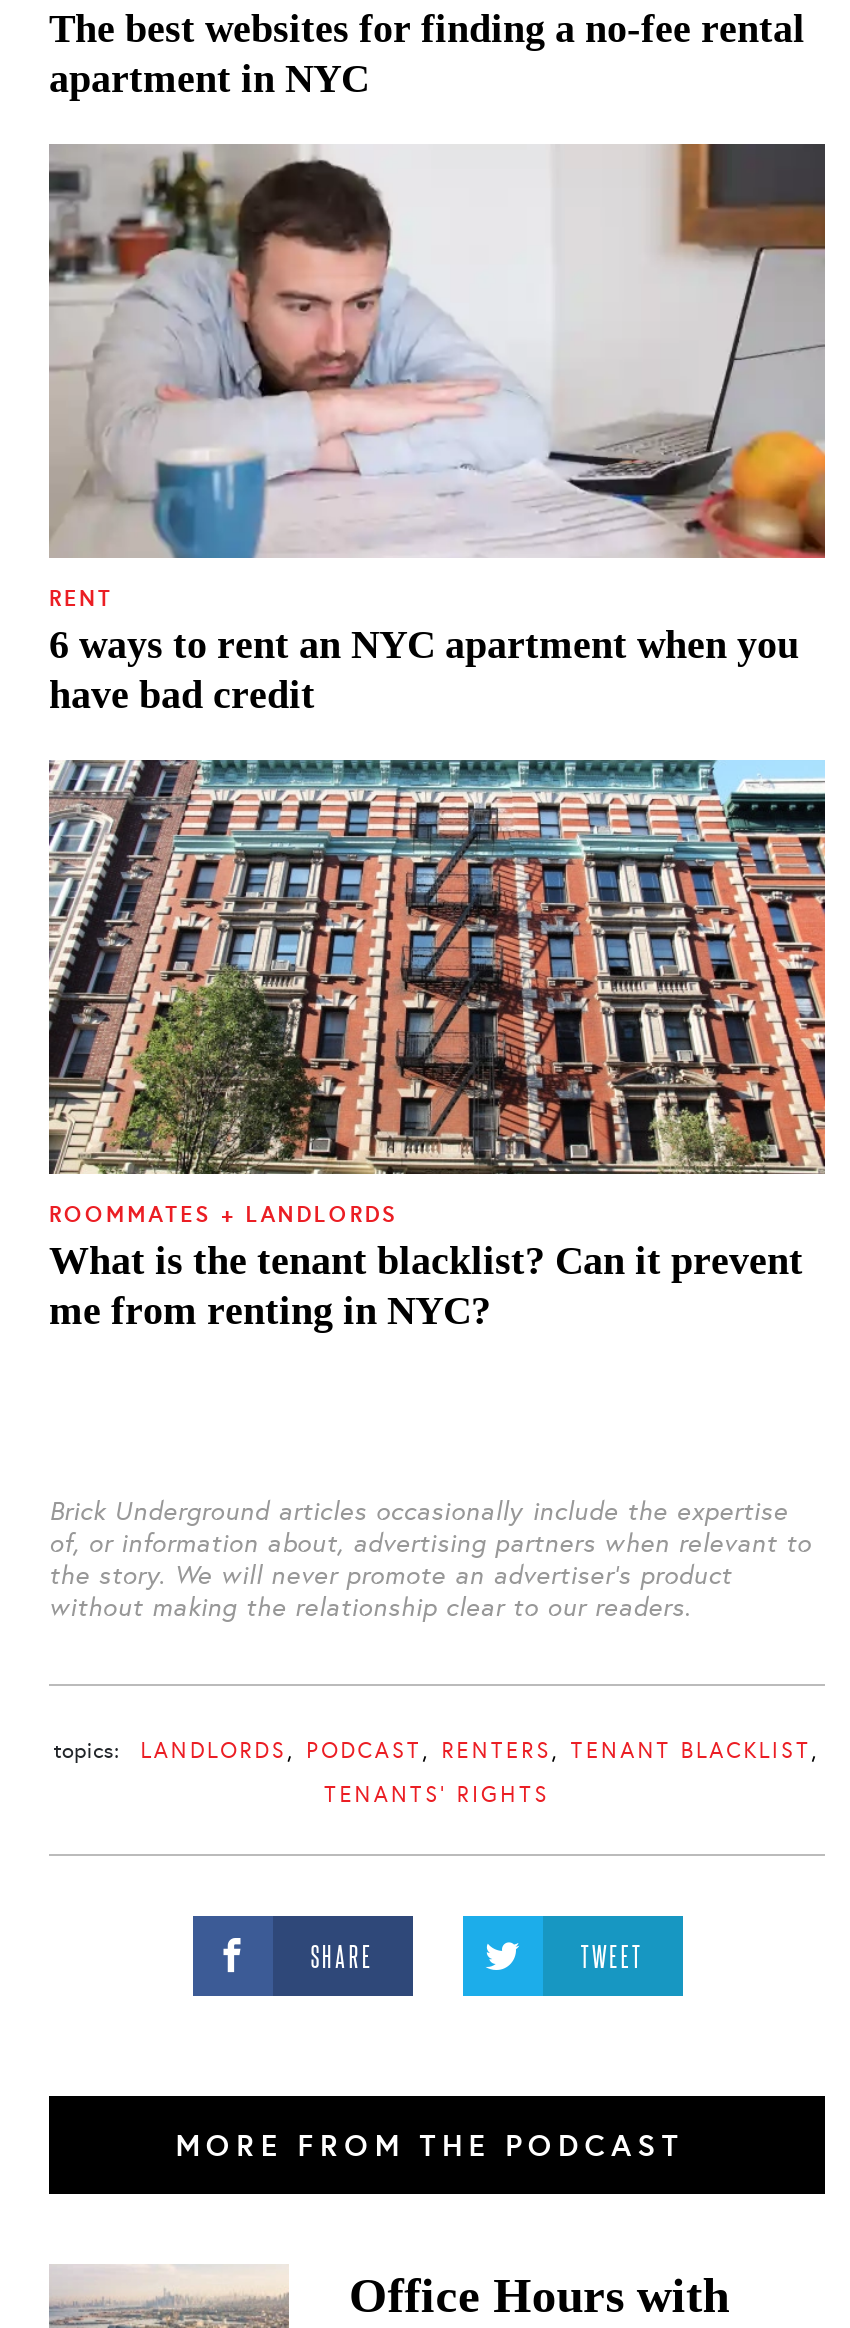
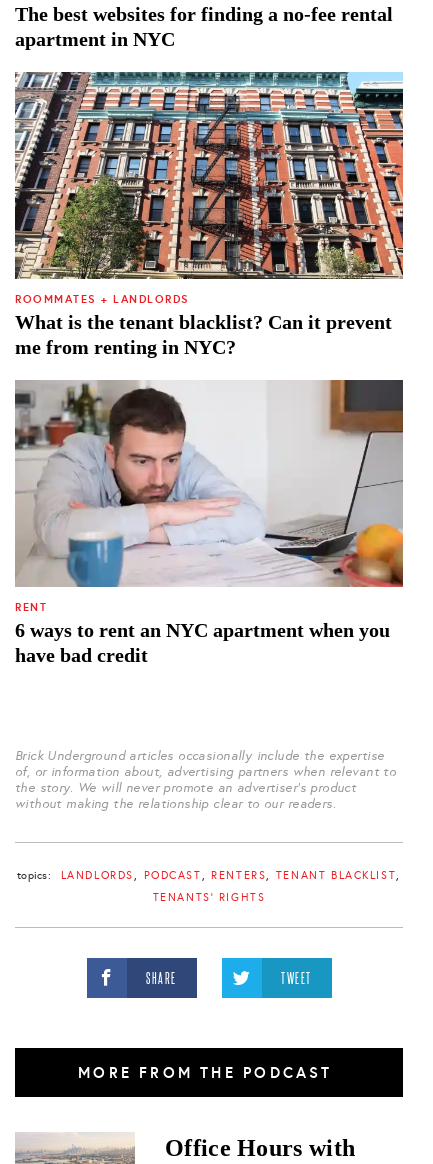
moved [49,142,827,716] -> [15,379,404,666]: [image] | RENT | 6 ways to rent an NYC apartment when you | have bad credit
moved [45,756,829,1332] -> [13,70,405,358]: [image] | ROOMMATES + LANDLORDS | What is the tenant blacklist? Can it prevent | me from renting in NYC?

